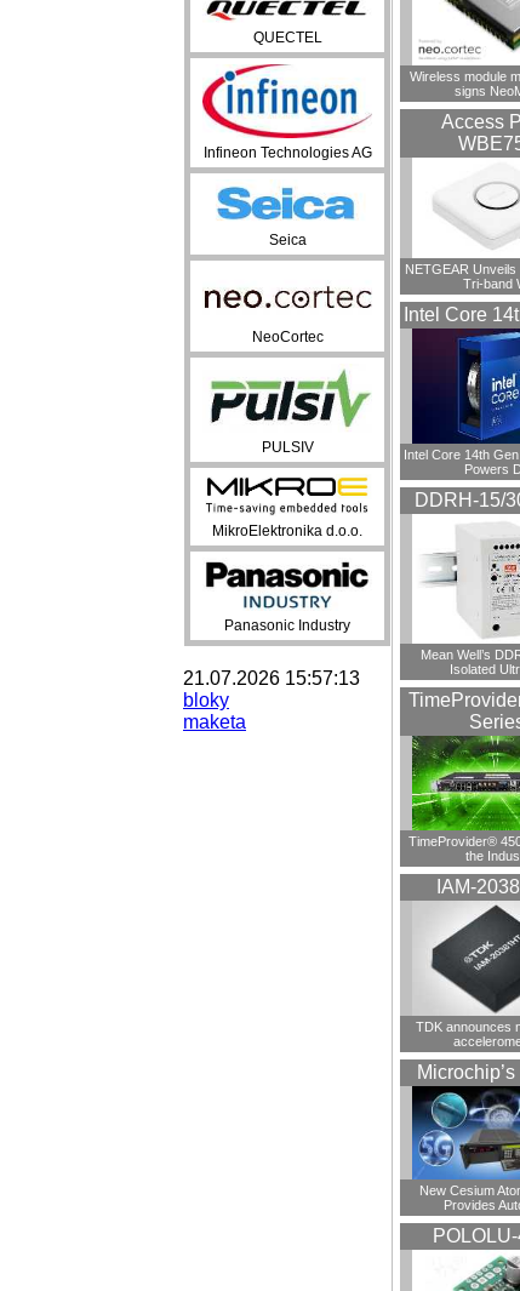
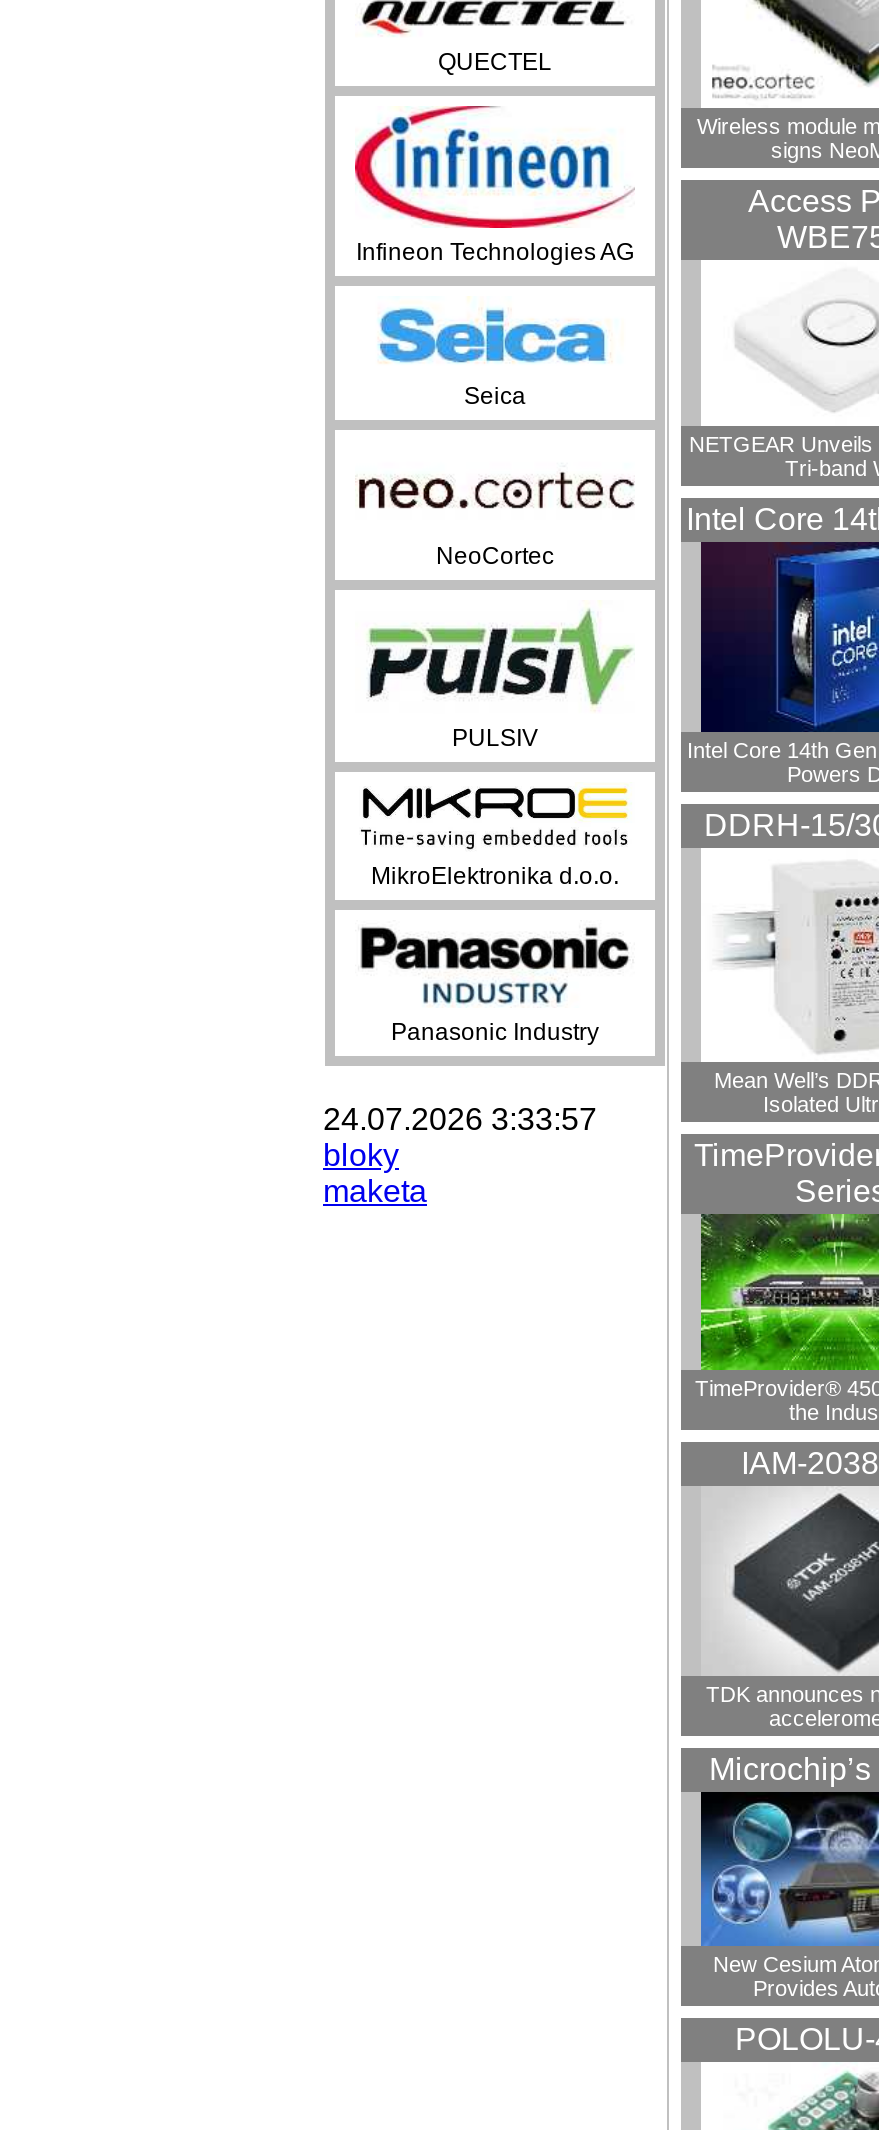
[183,668,360,689] 21.07.2026 15:57:13 -> [323,1102,597,1136] 24.07.2026 3:33:57

